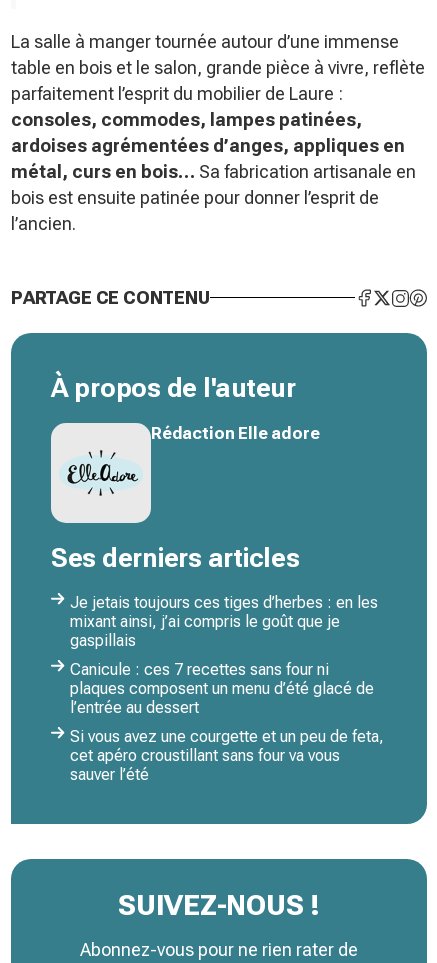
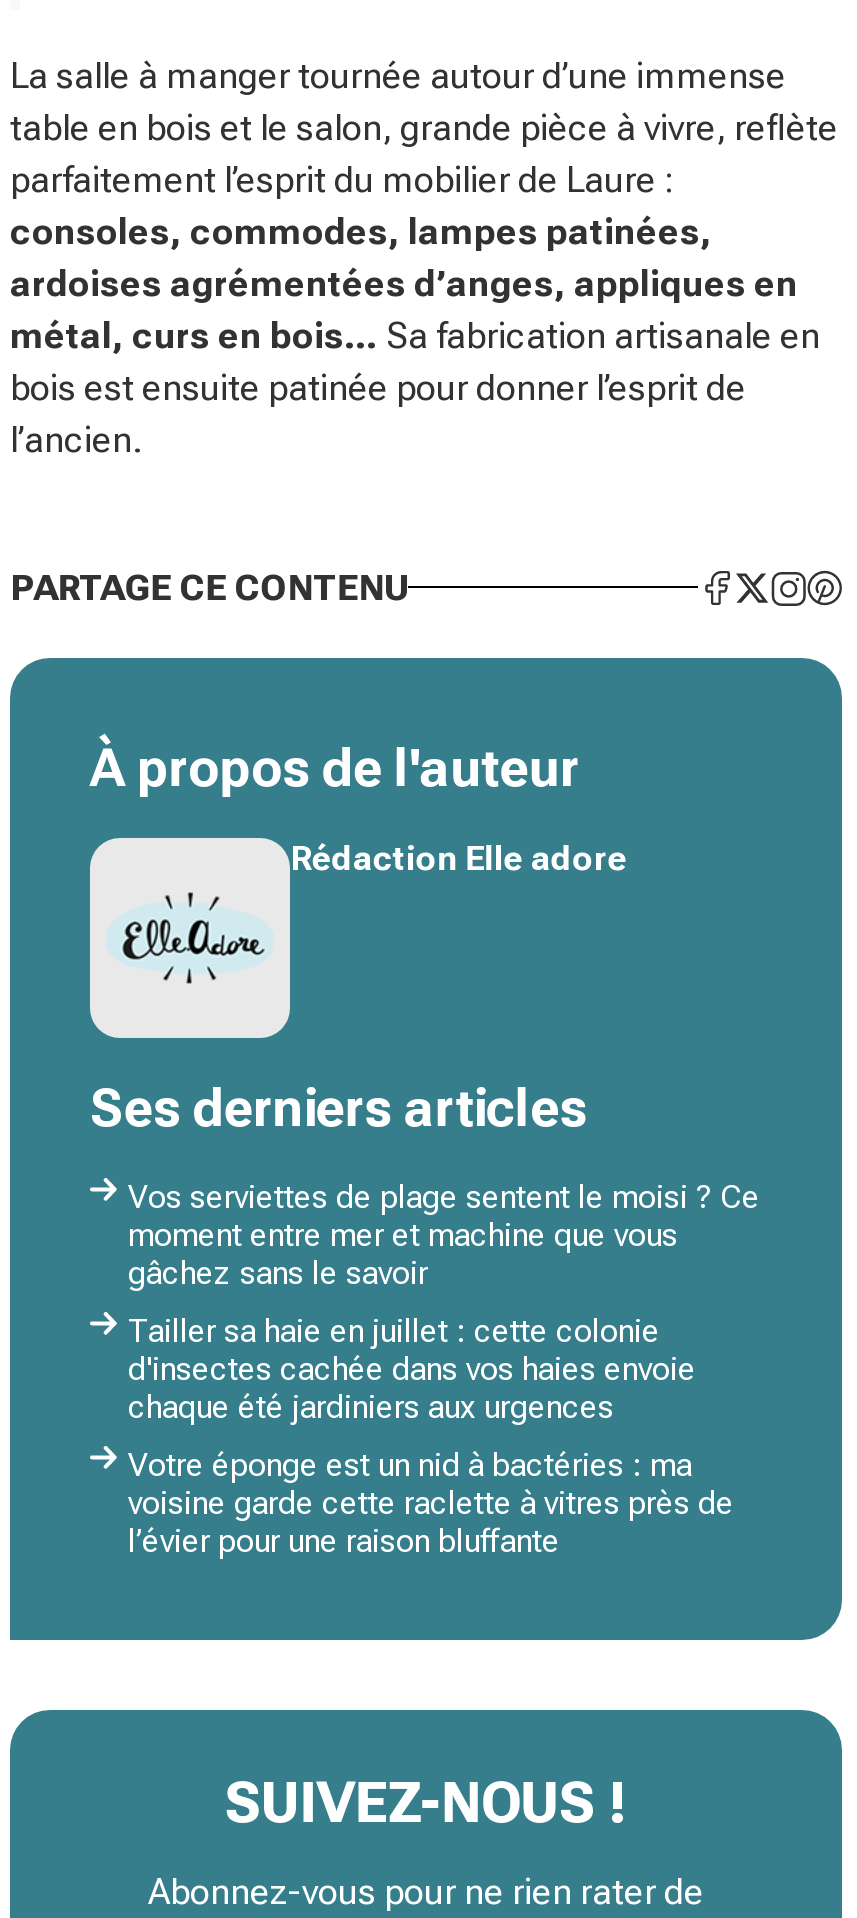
[70,593,378,650] Je jetais toujours ces tiges d’herbes : en les | mixant ainsi, j’ai compris le goût que je | gaspillais -> [128,1178,760,1292] Vos serviettes de plage sentent le moisi ? Ce | moment entre mer et machine que vous | gâchez sans le savoir
[70,660,374,717] Canicule : ces 7 recettes sans four ni | plaques composent un menu d’été glacé de | l’entrée au dessert -> [128,1312,696,1426] Tailler sa haie en juillet : cette colonie | d'insectes cachée dans vos haies envoie | chaque été jardiniers aux urgences
[70,727,384,784] Si vous avez une courgette et un peu de feta, | cet apéro croustillant sans four va vous | sauver l’été -> [128,1446,734,1560] Votre éponge est un nid à bactéries : ma | voisine garde cette raclette à vitres près de | l’évier pour une raison bluffante

